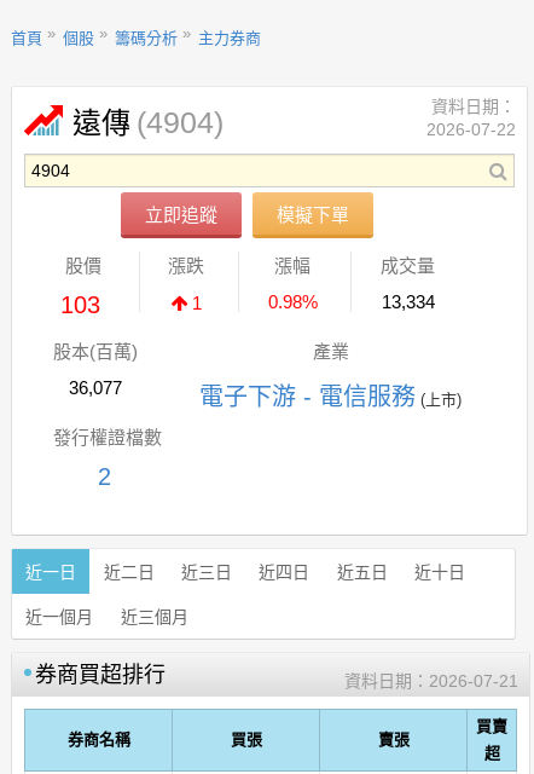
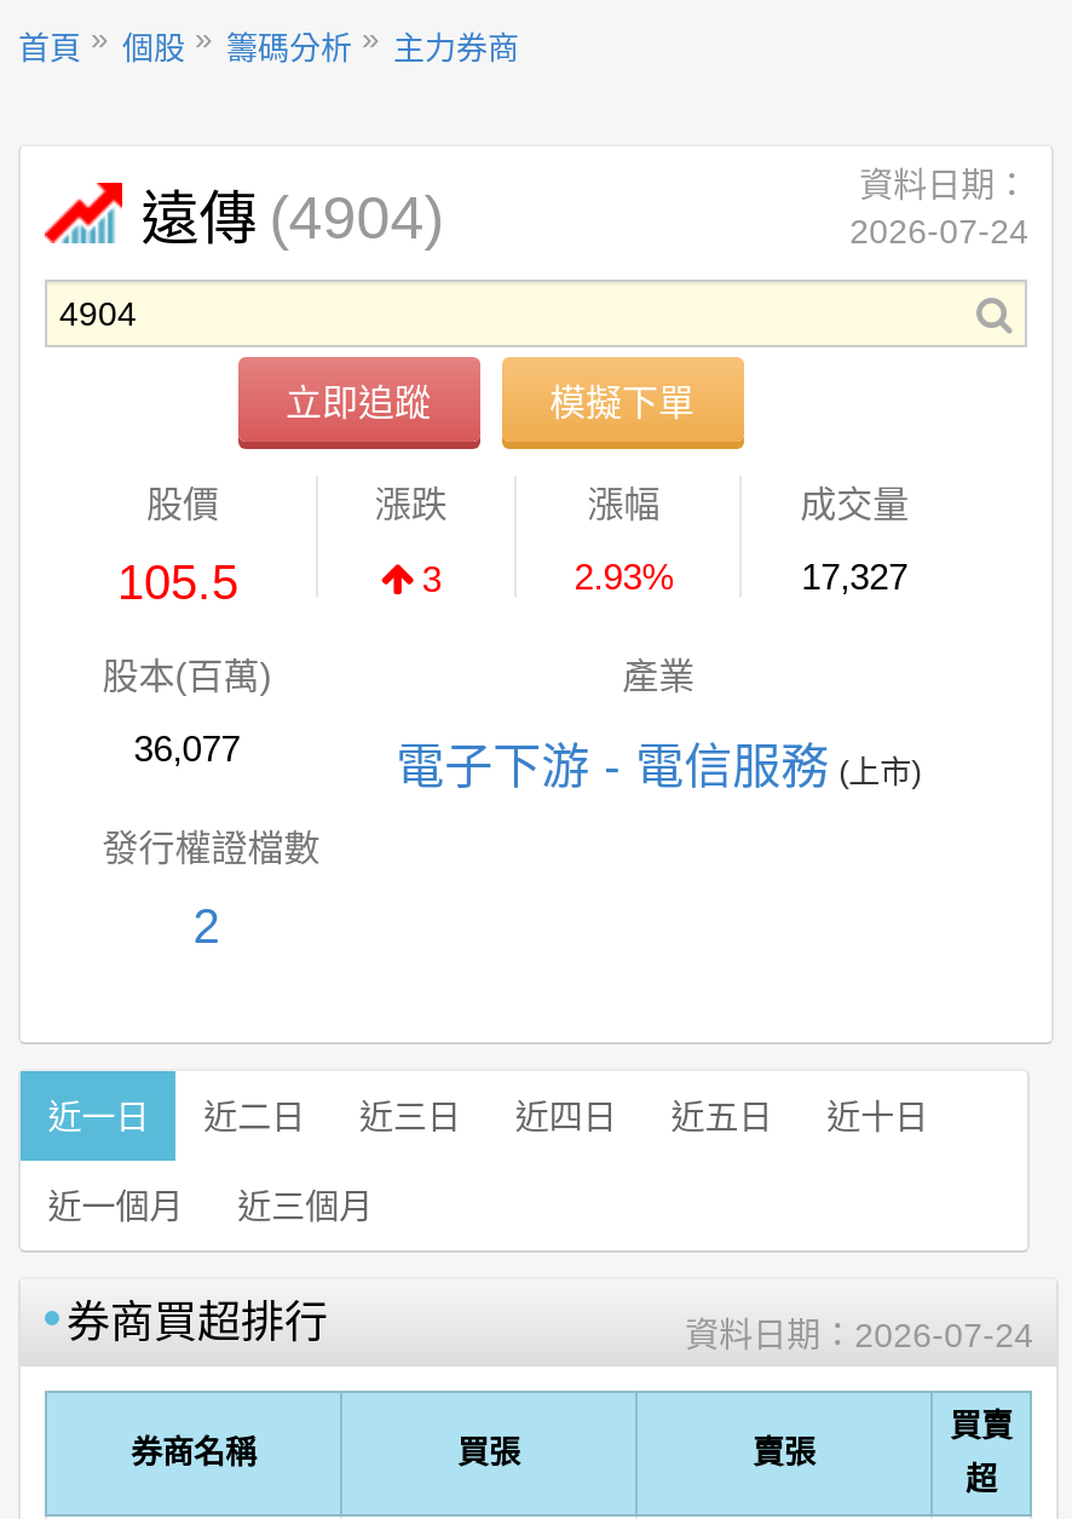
[426,120,516,139] 2026-07-22 -> [850,212,1029,251] 2026-07-24
[60,291,100,317] 103 -> [117,554,238,608] 105.5
[192,292,202,313] 1 -> [422,557,441,598] 3
[268,291,318,311] 0.98% -> [574,554,673,595] 2.93%
[381,291,434,311] 13,334 -> [801,554,908,595] 17,327
[344,671,518,691] 資料日期：2026-07-21 -> [685,1316,1034,1355] 資料日期：2026-07-24

